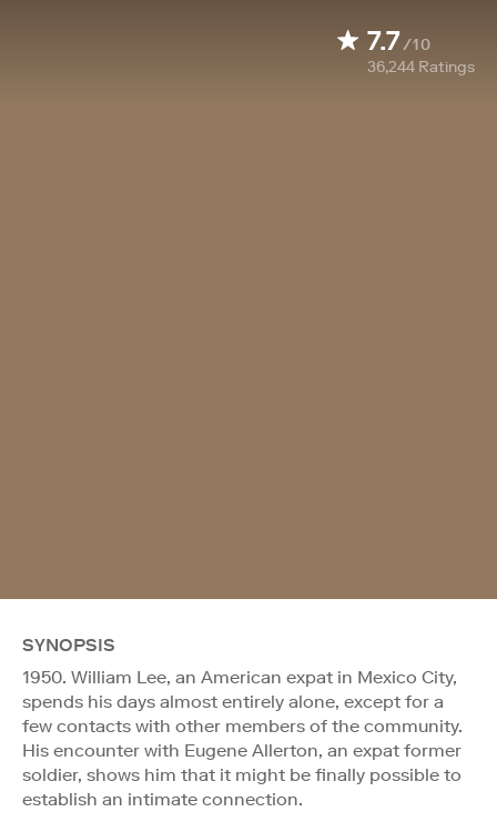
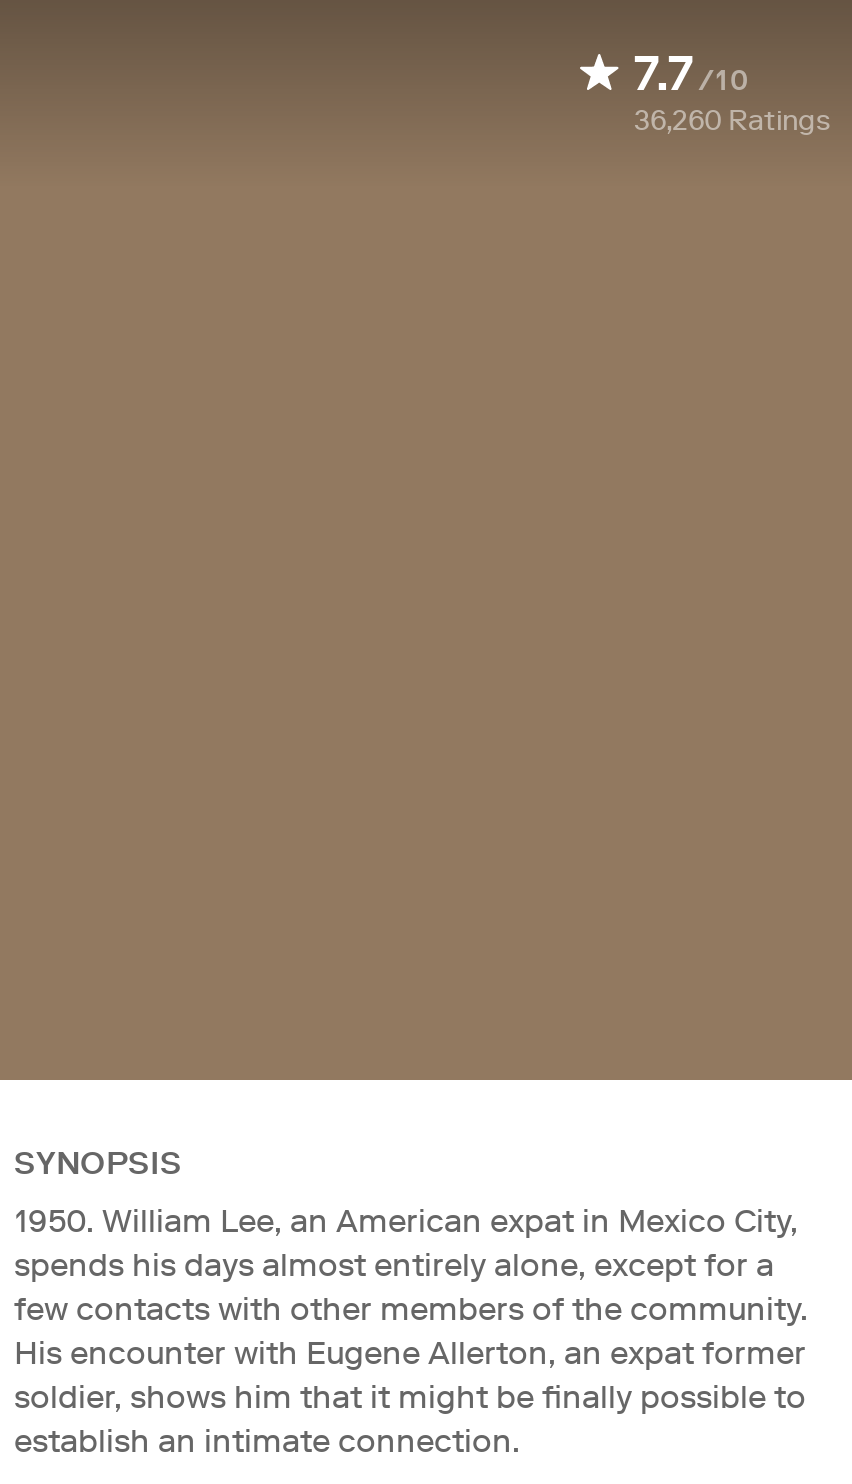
[367,57,475,77] 36,244 Ratings -> [634,102,830,138] 36,260 Ratings

